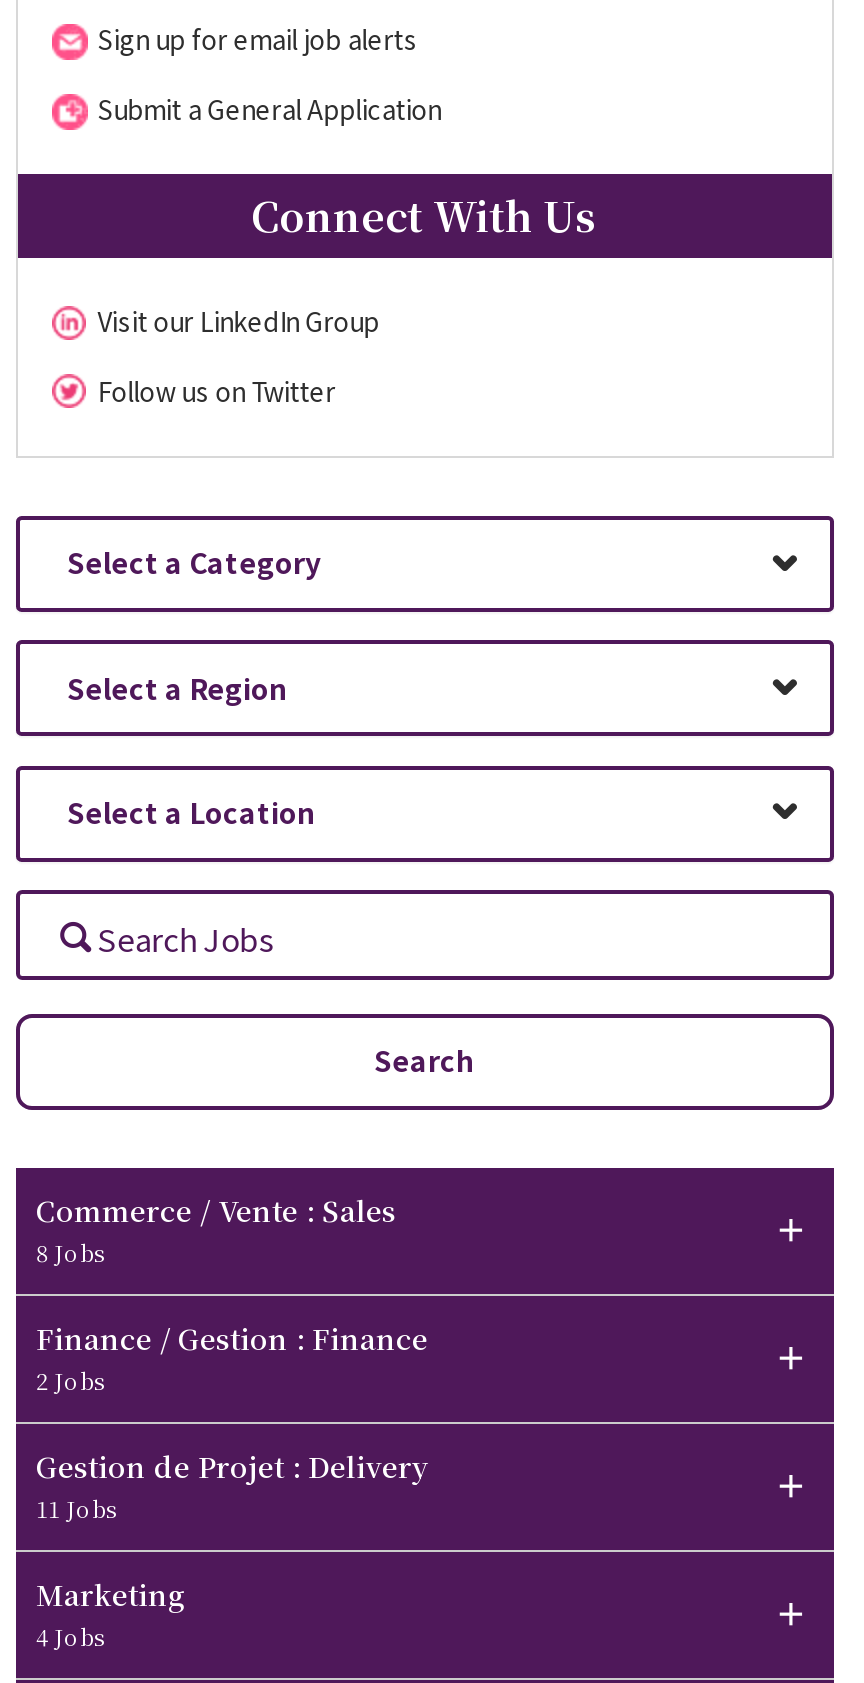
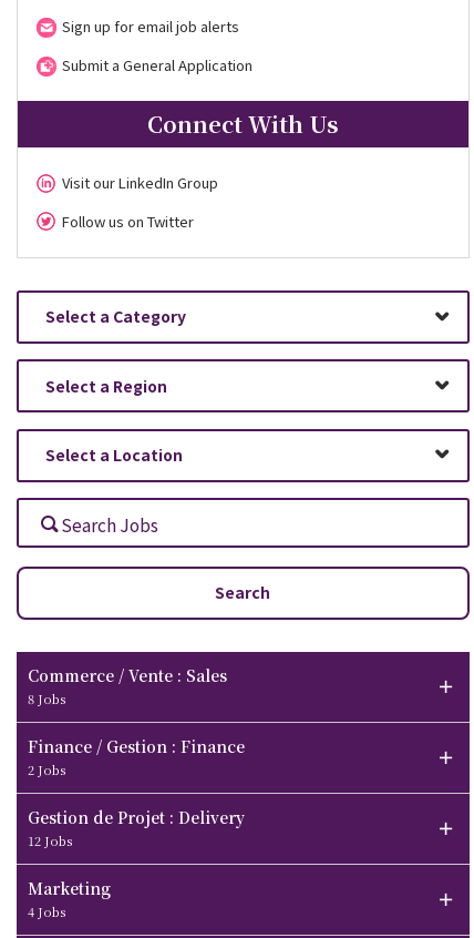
[36,1492,118,1524] 11 Jobs -> [28,832,73,849] 12 Jobs

